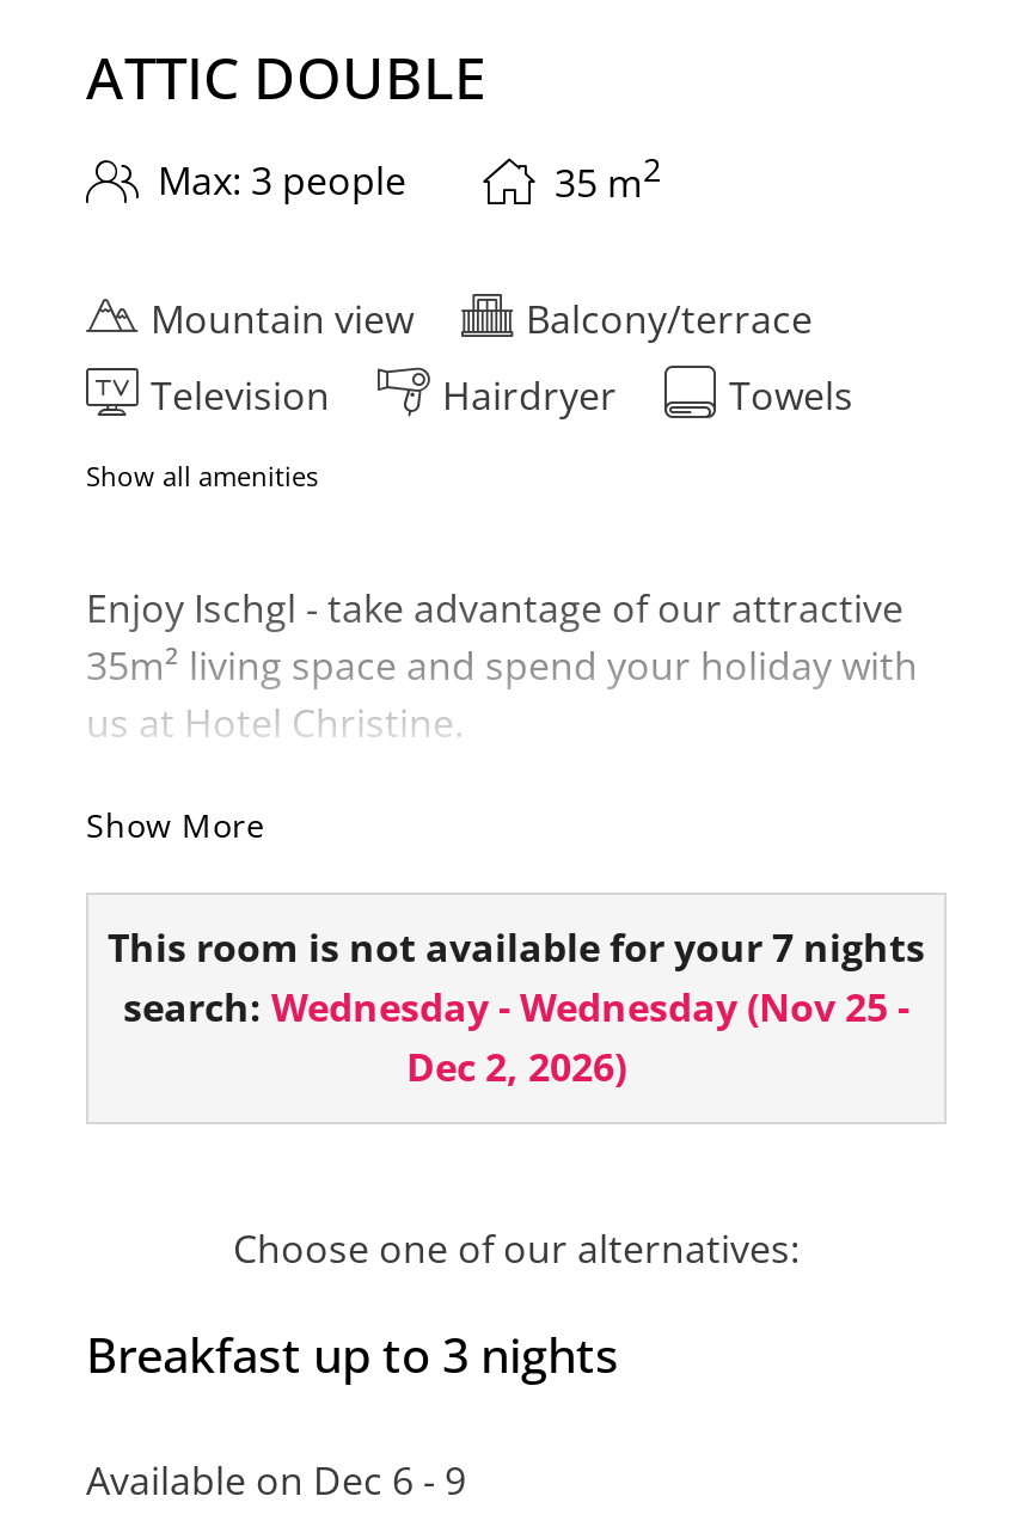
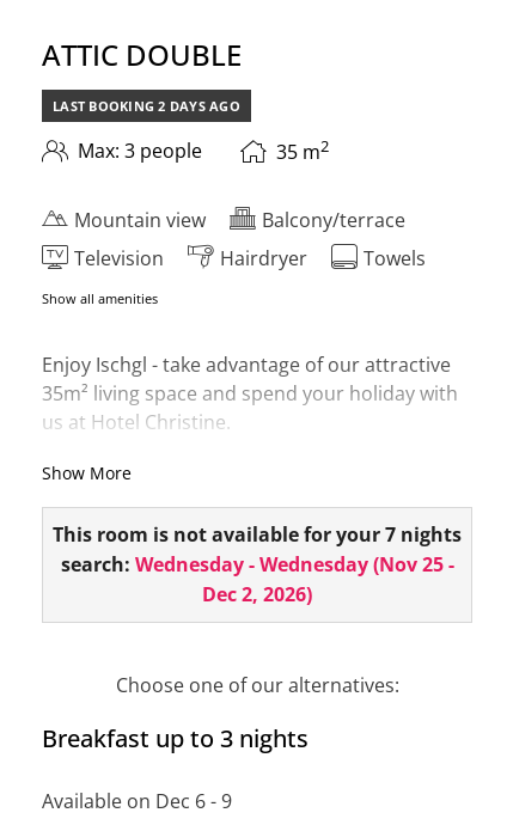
none -> [53,97,240,115] LAST BOOKING 2 DAYS AGO

